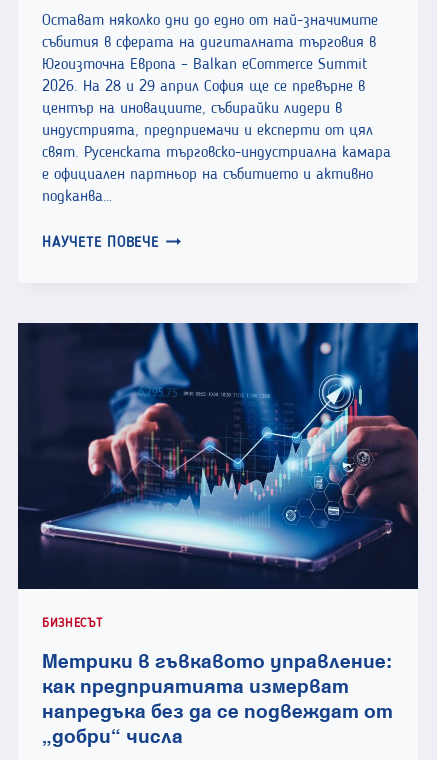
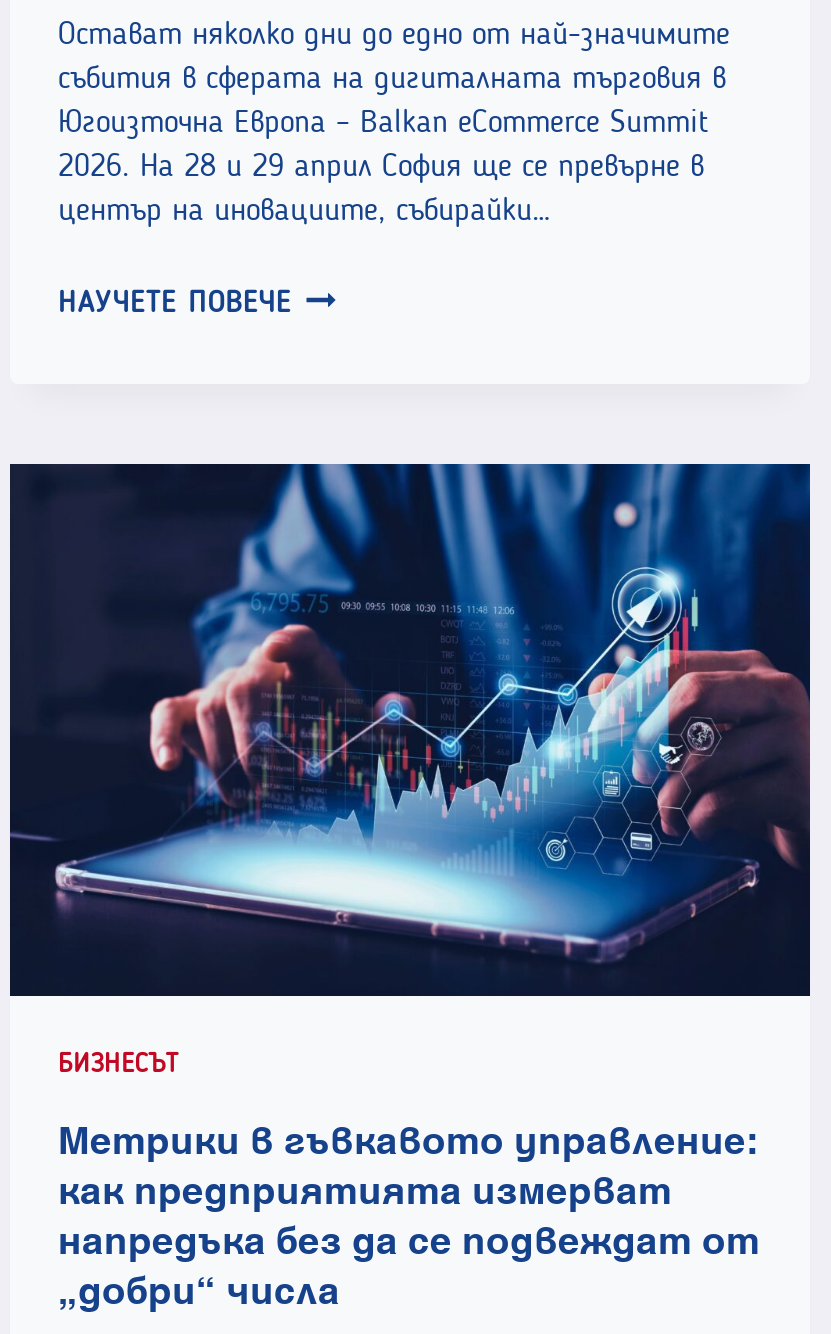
[42,101,391,205] център на иновациите, събирайки лидери в | индустрията, предприемачи и експерти от цял | свят. Русенската търговско-индустриална камара | е официален партньор на събитието и активно | подканва… -> [58,196,550,228] център на иновациите, събирайки…

